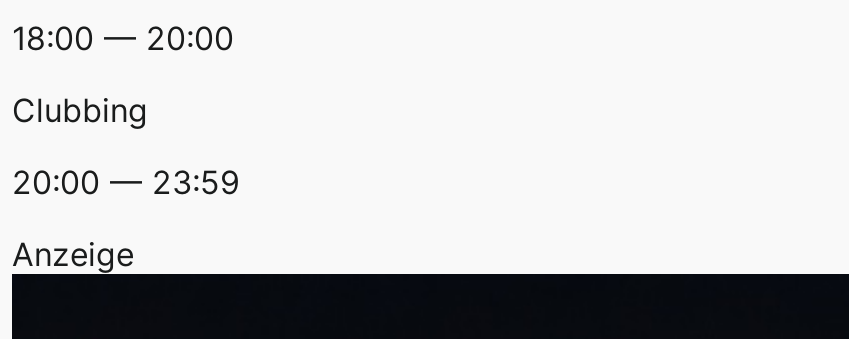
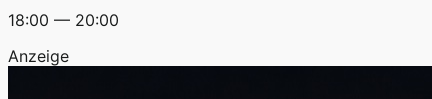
[12,91,240,203] Clubbing | 20:00 — 23:59 -> none

